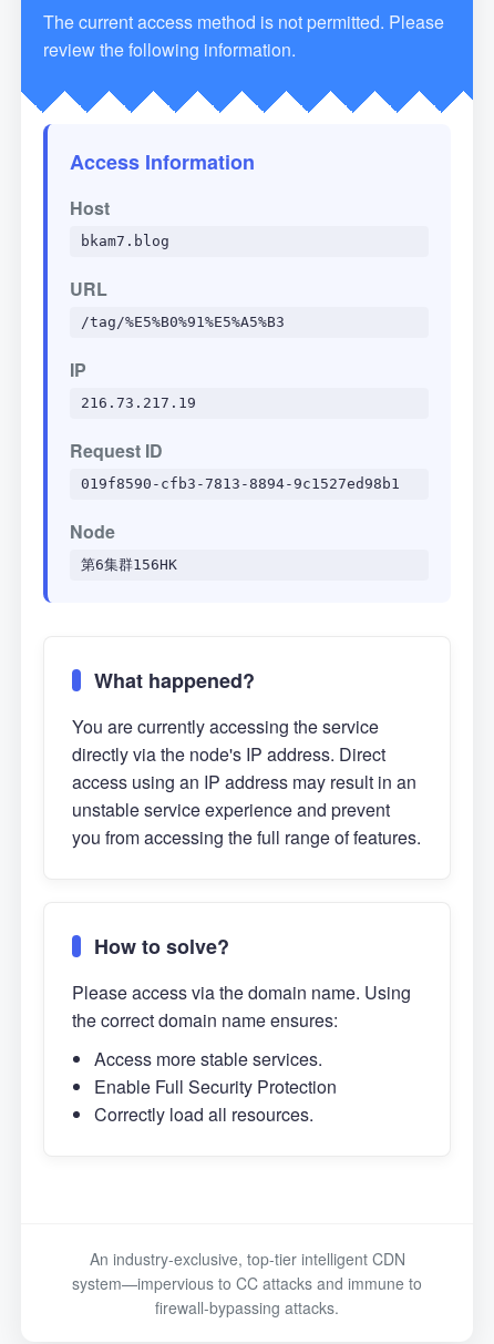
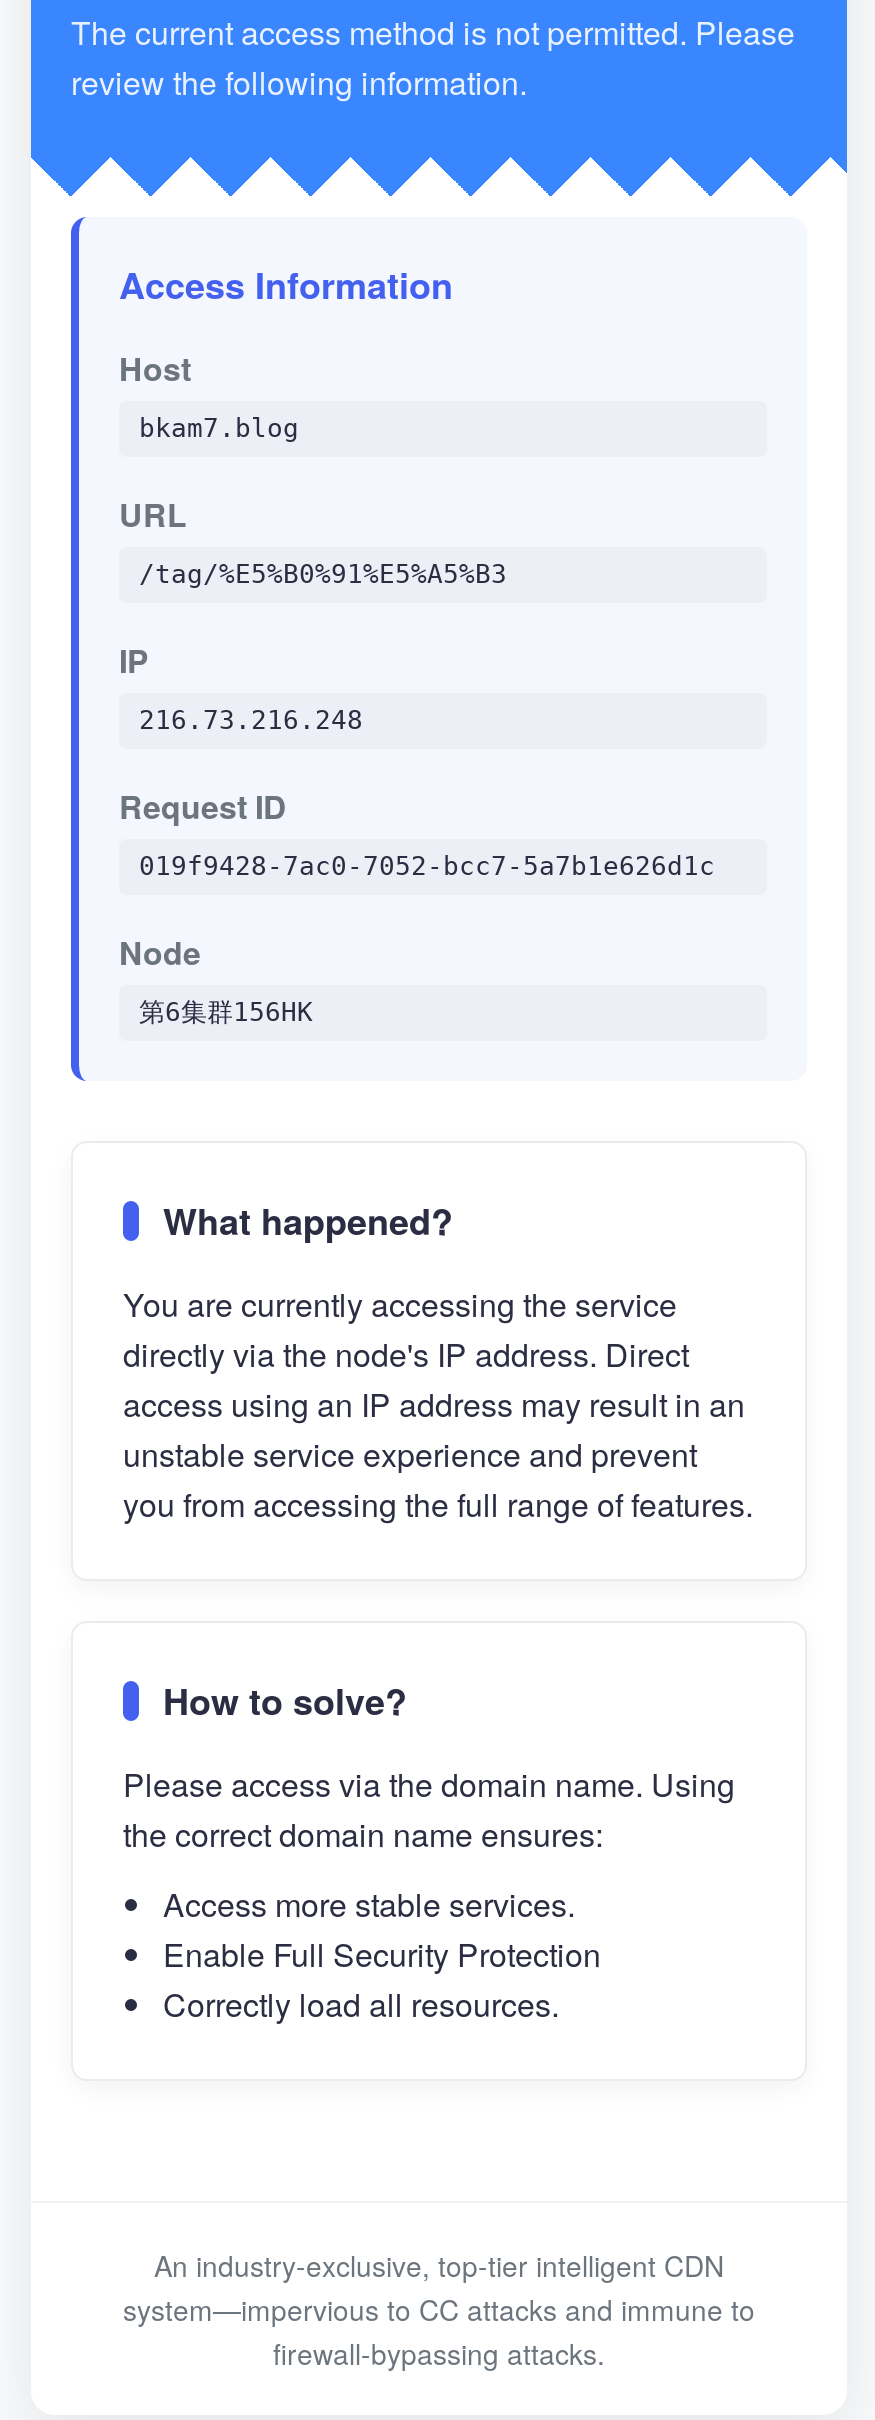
[81,394,196,411] 216.73.217.19 -> [139,705,363,735] 216.73.216.248
[81,475,400,492] 019f8590-cfb3-7813-8894-9c1527ed98b1 -> [139,851,715,881] 019f9428-7ac0-7052-bcc7-5a7b1e626d1c

